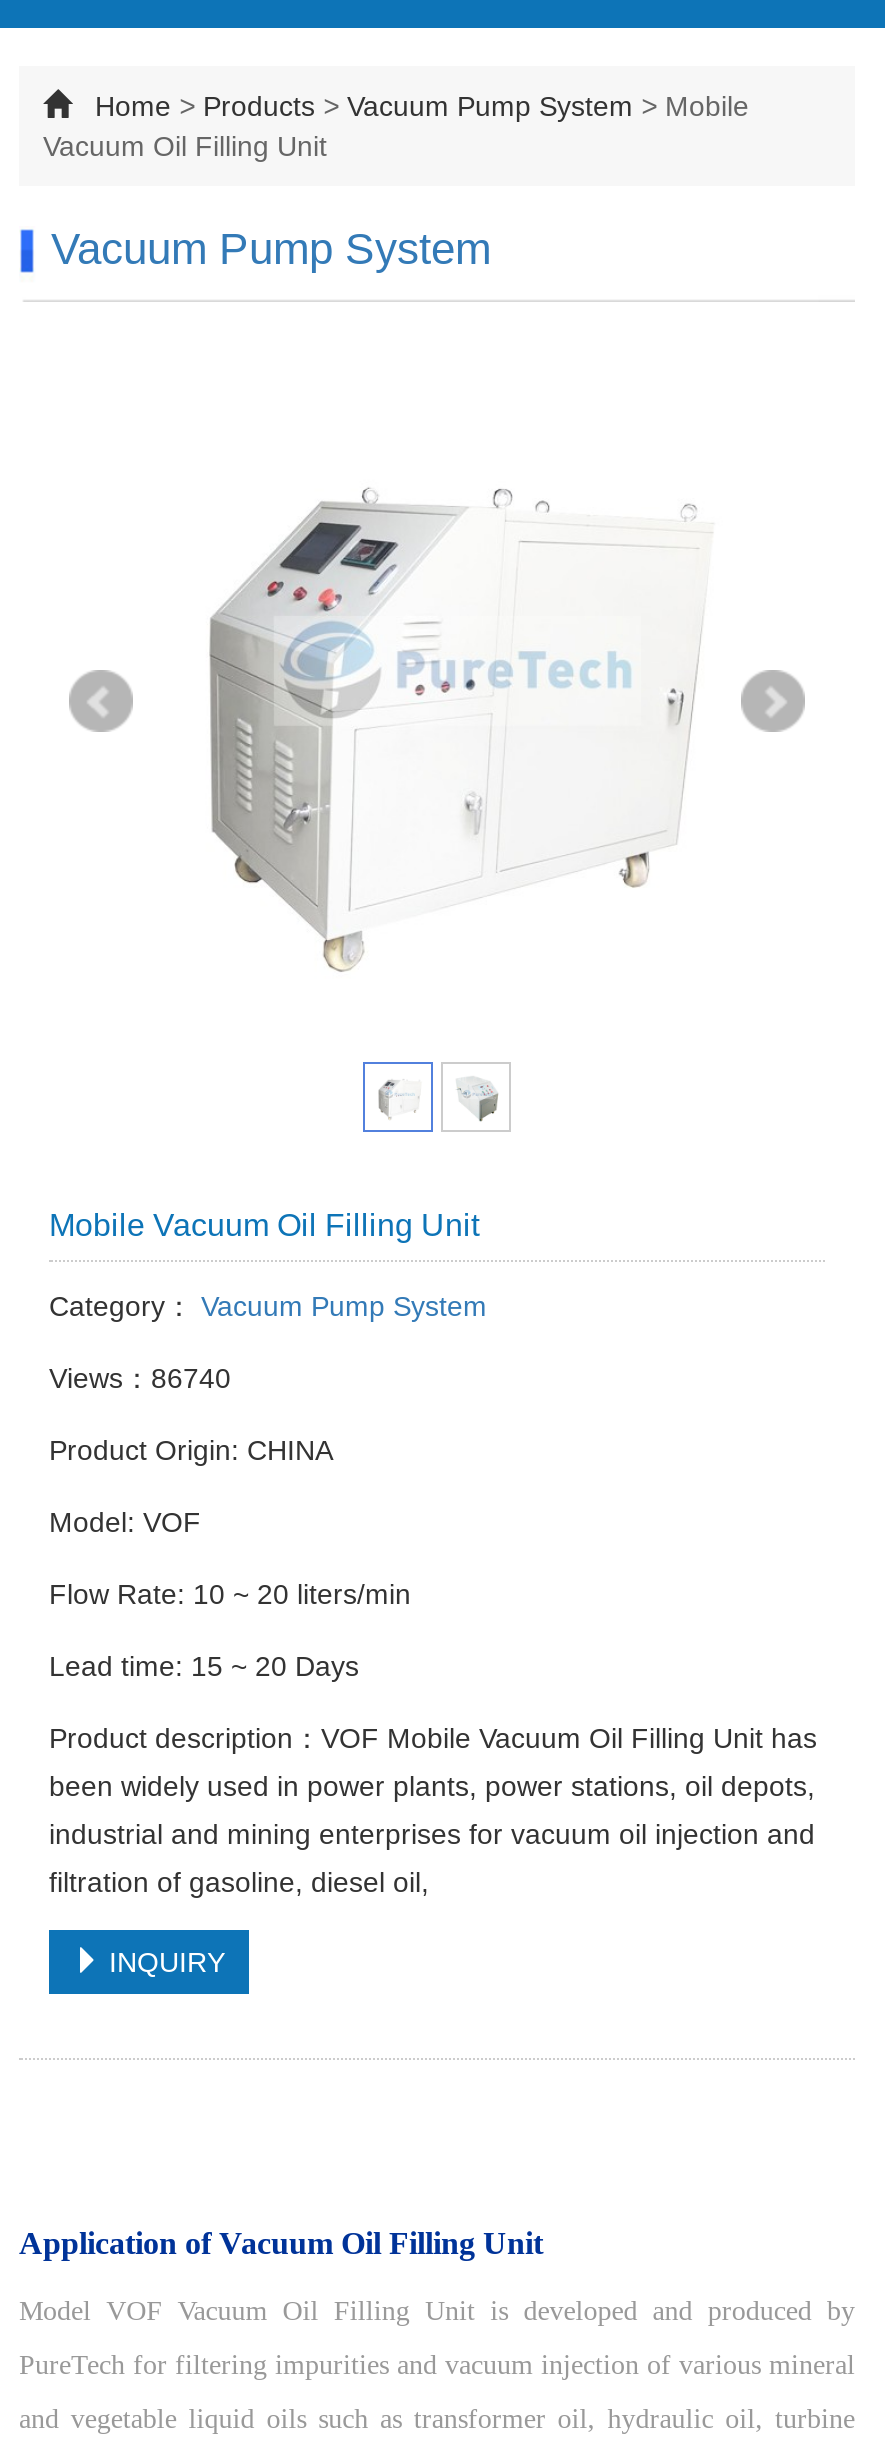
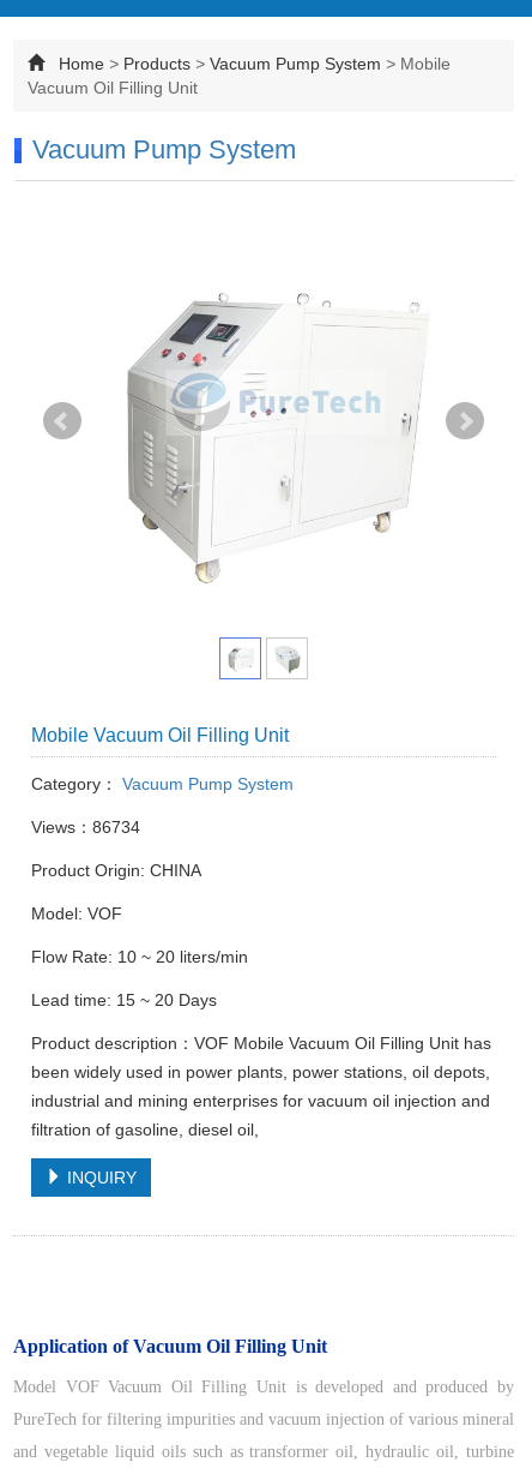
[49,1362,231,1394] Views：86740 -> [31,817,140,837] Views：86734

